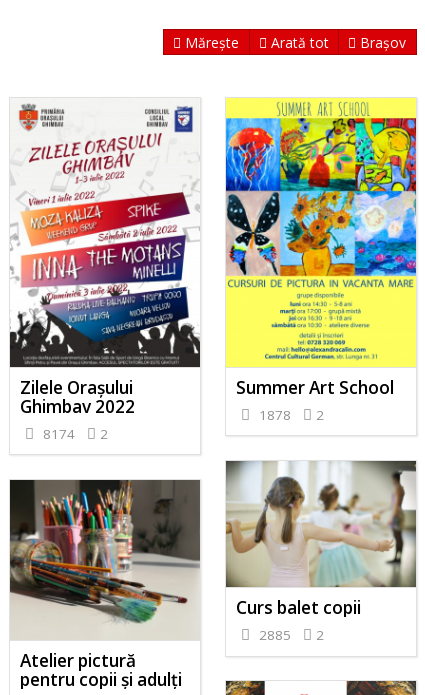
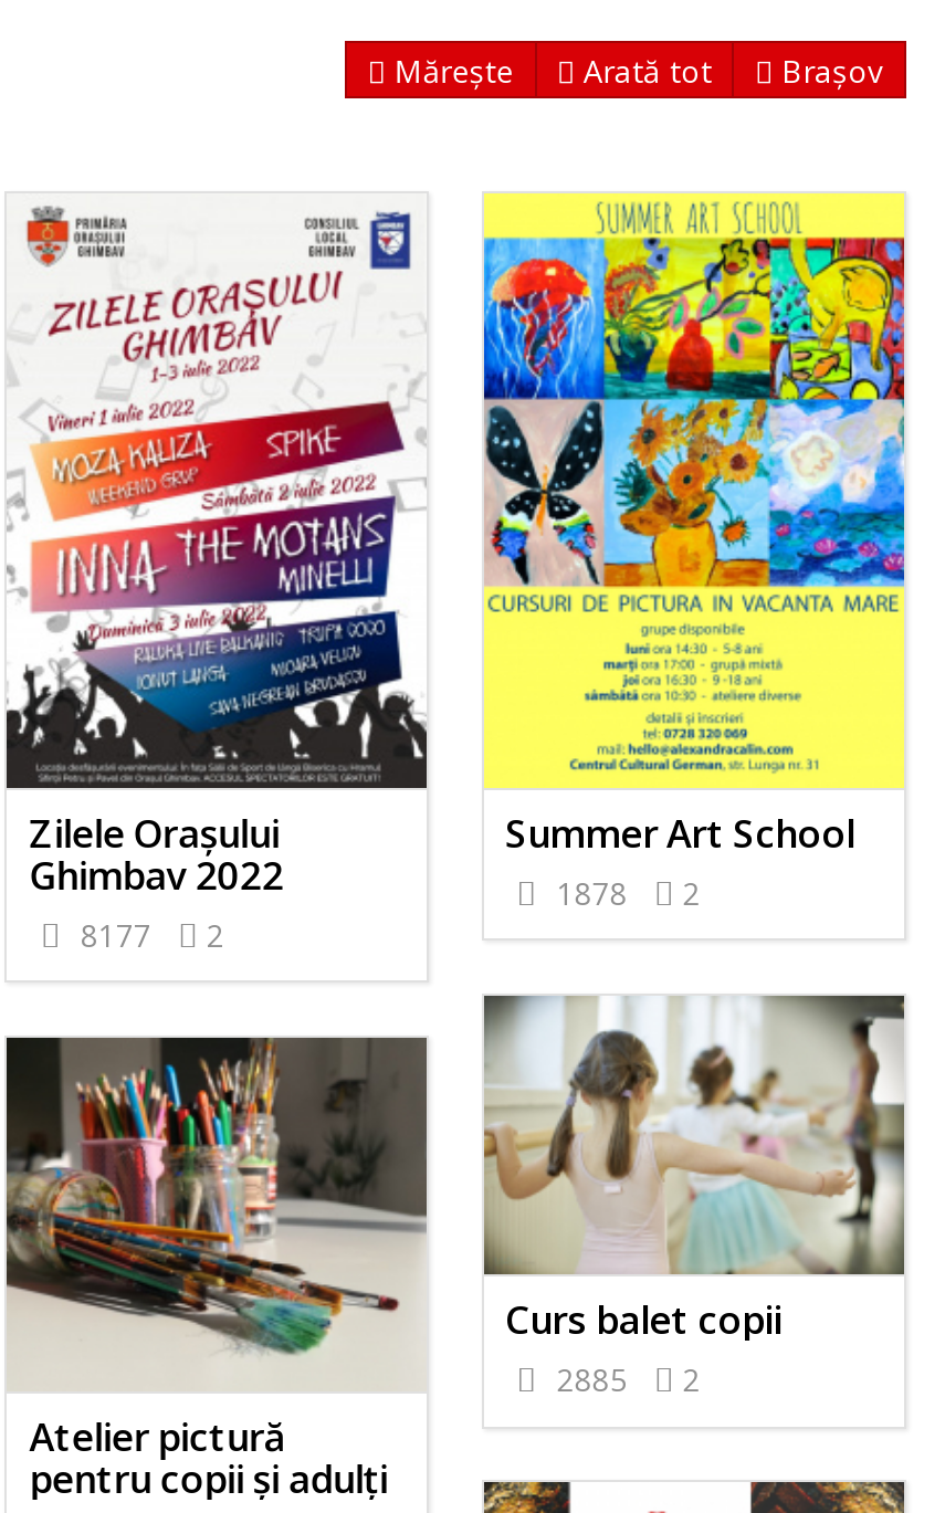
[43,425,108,443] 8174 2 -> [81,916,224,956] 8177 2

